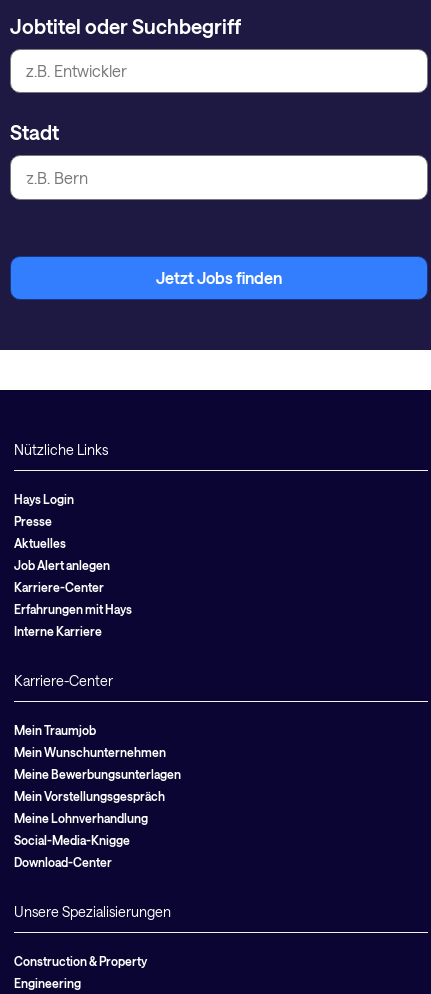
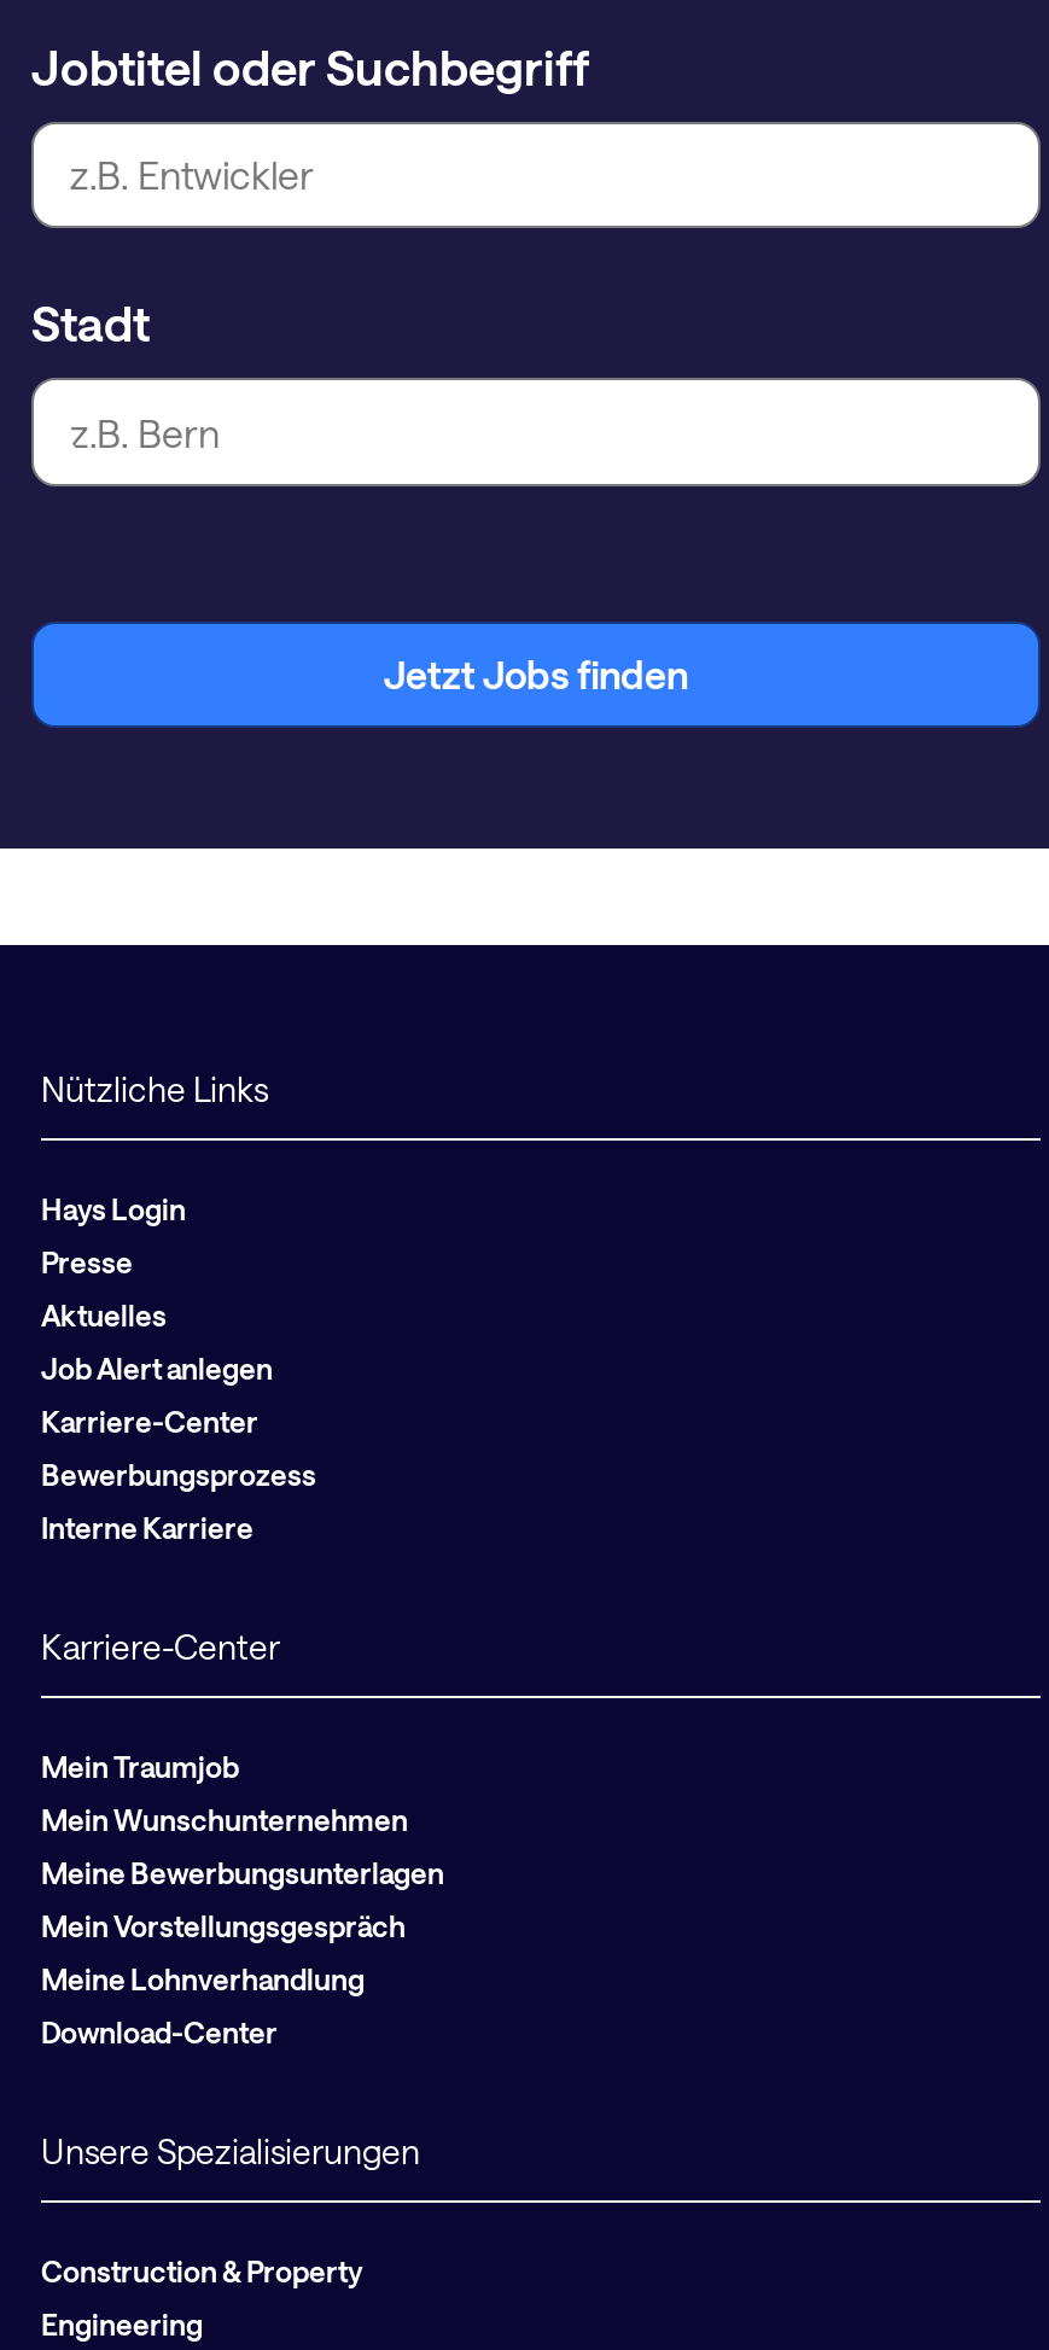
[14,602,132,616] Erfahrungen mit Hays -> [41,1457,316,1491] Bewerbungsprozess
[14,833,130,847] Social-Media-Knigge -> none

